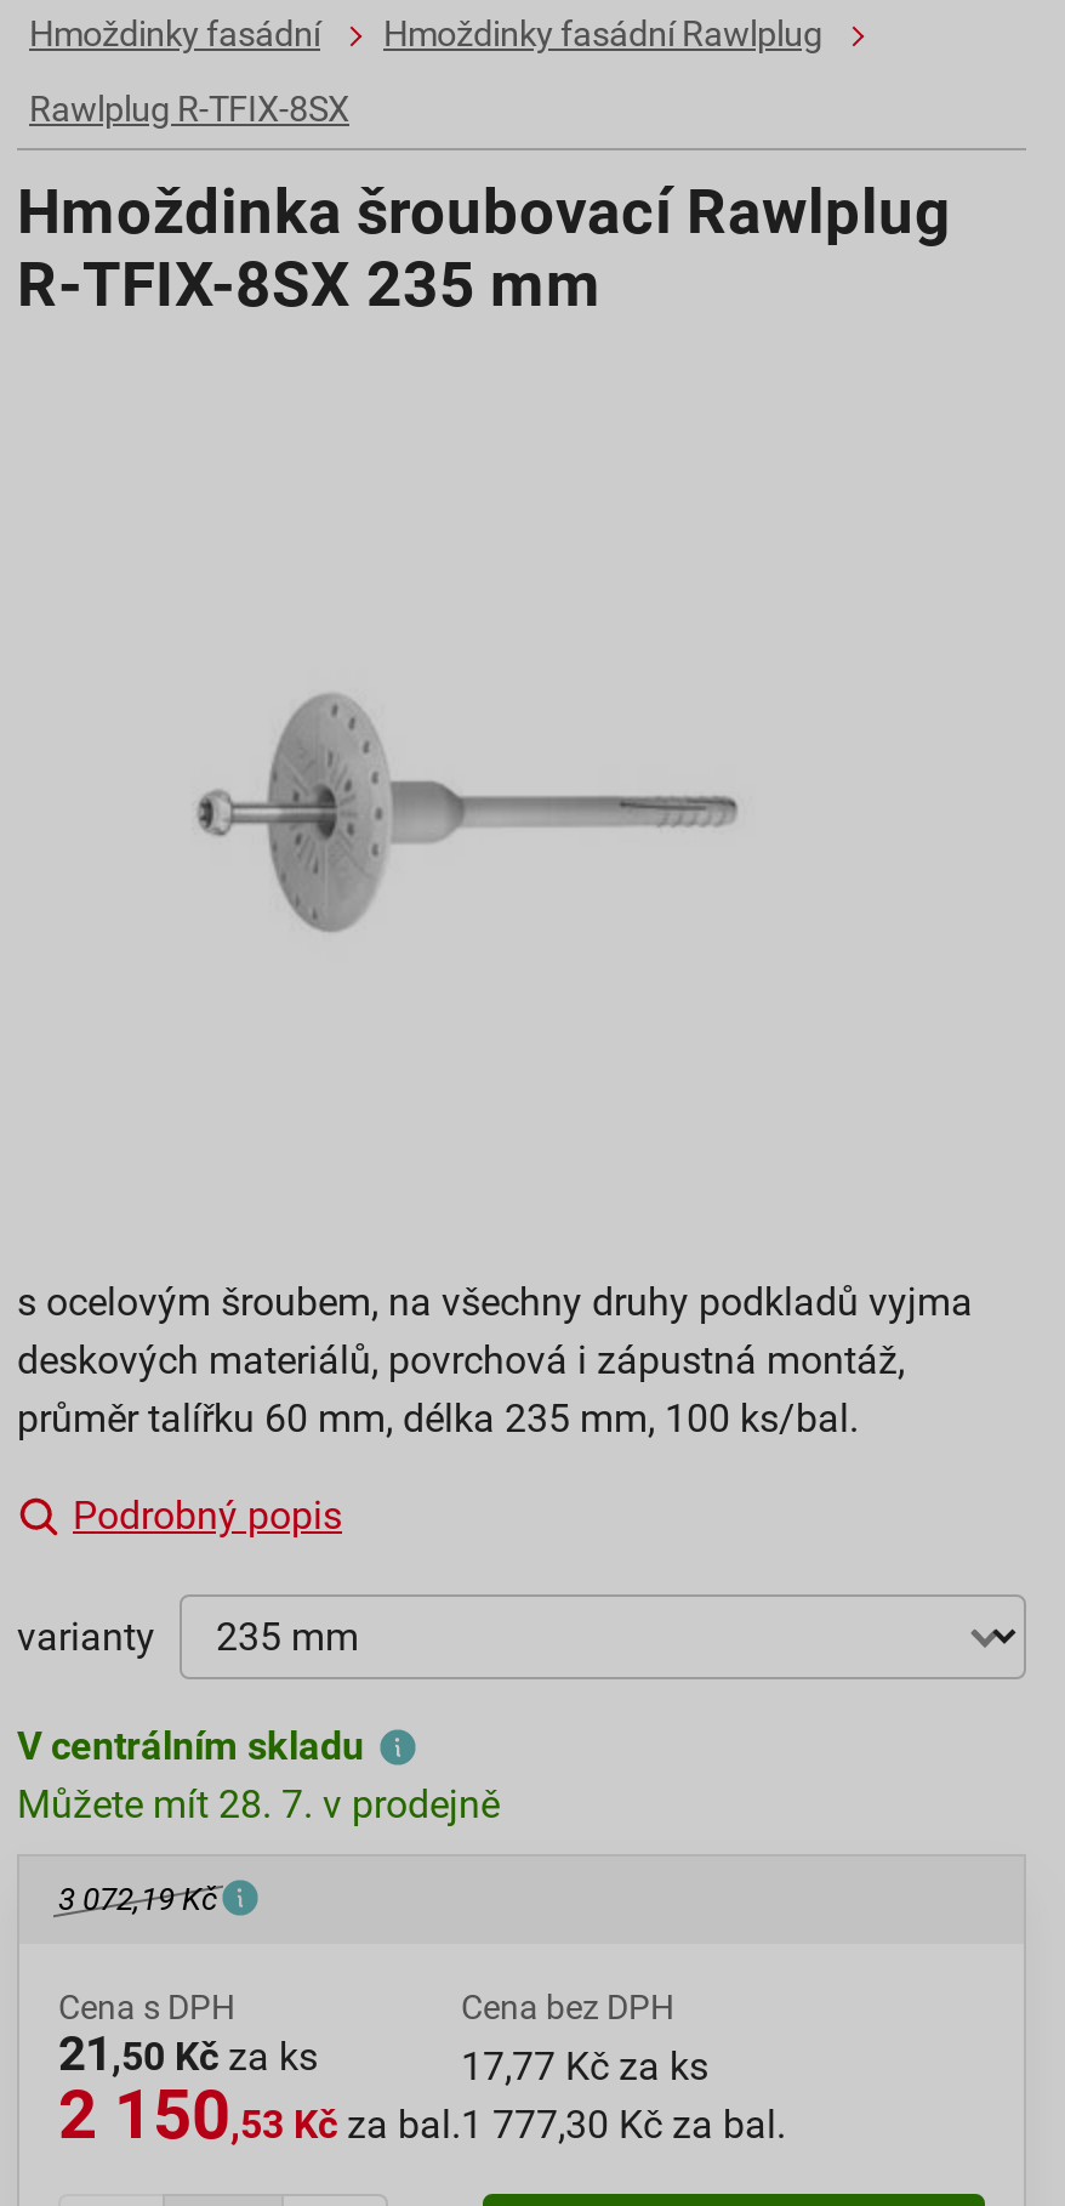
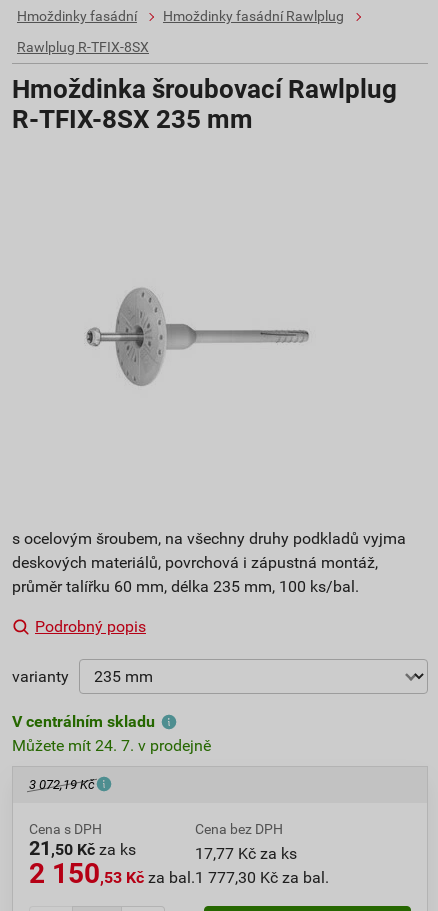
[17,1781,500,1827] Můžete mít 28. 7. v prodejně -> [12,736,211,755] Můžete mít 24. 7. v prodejně

